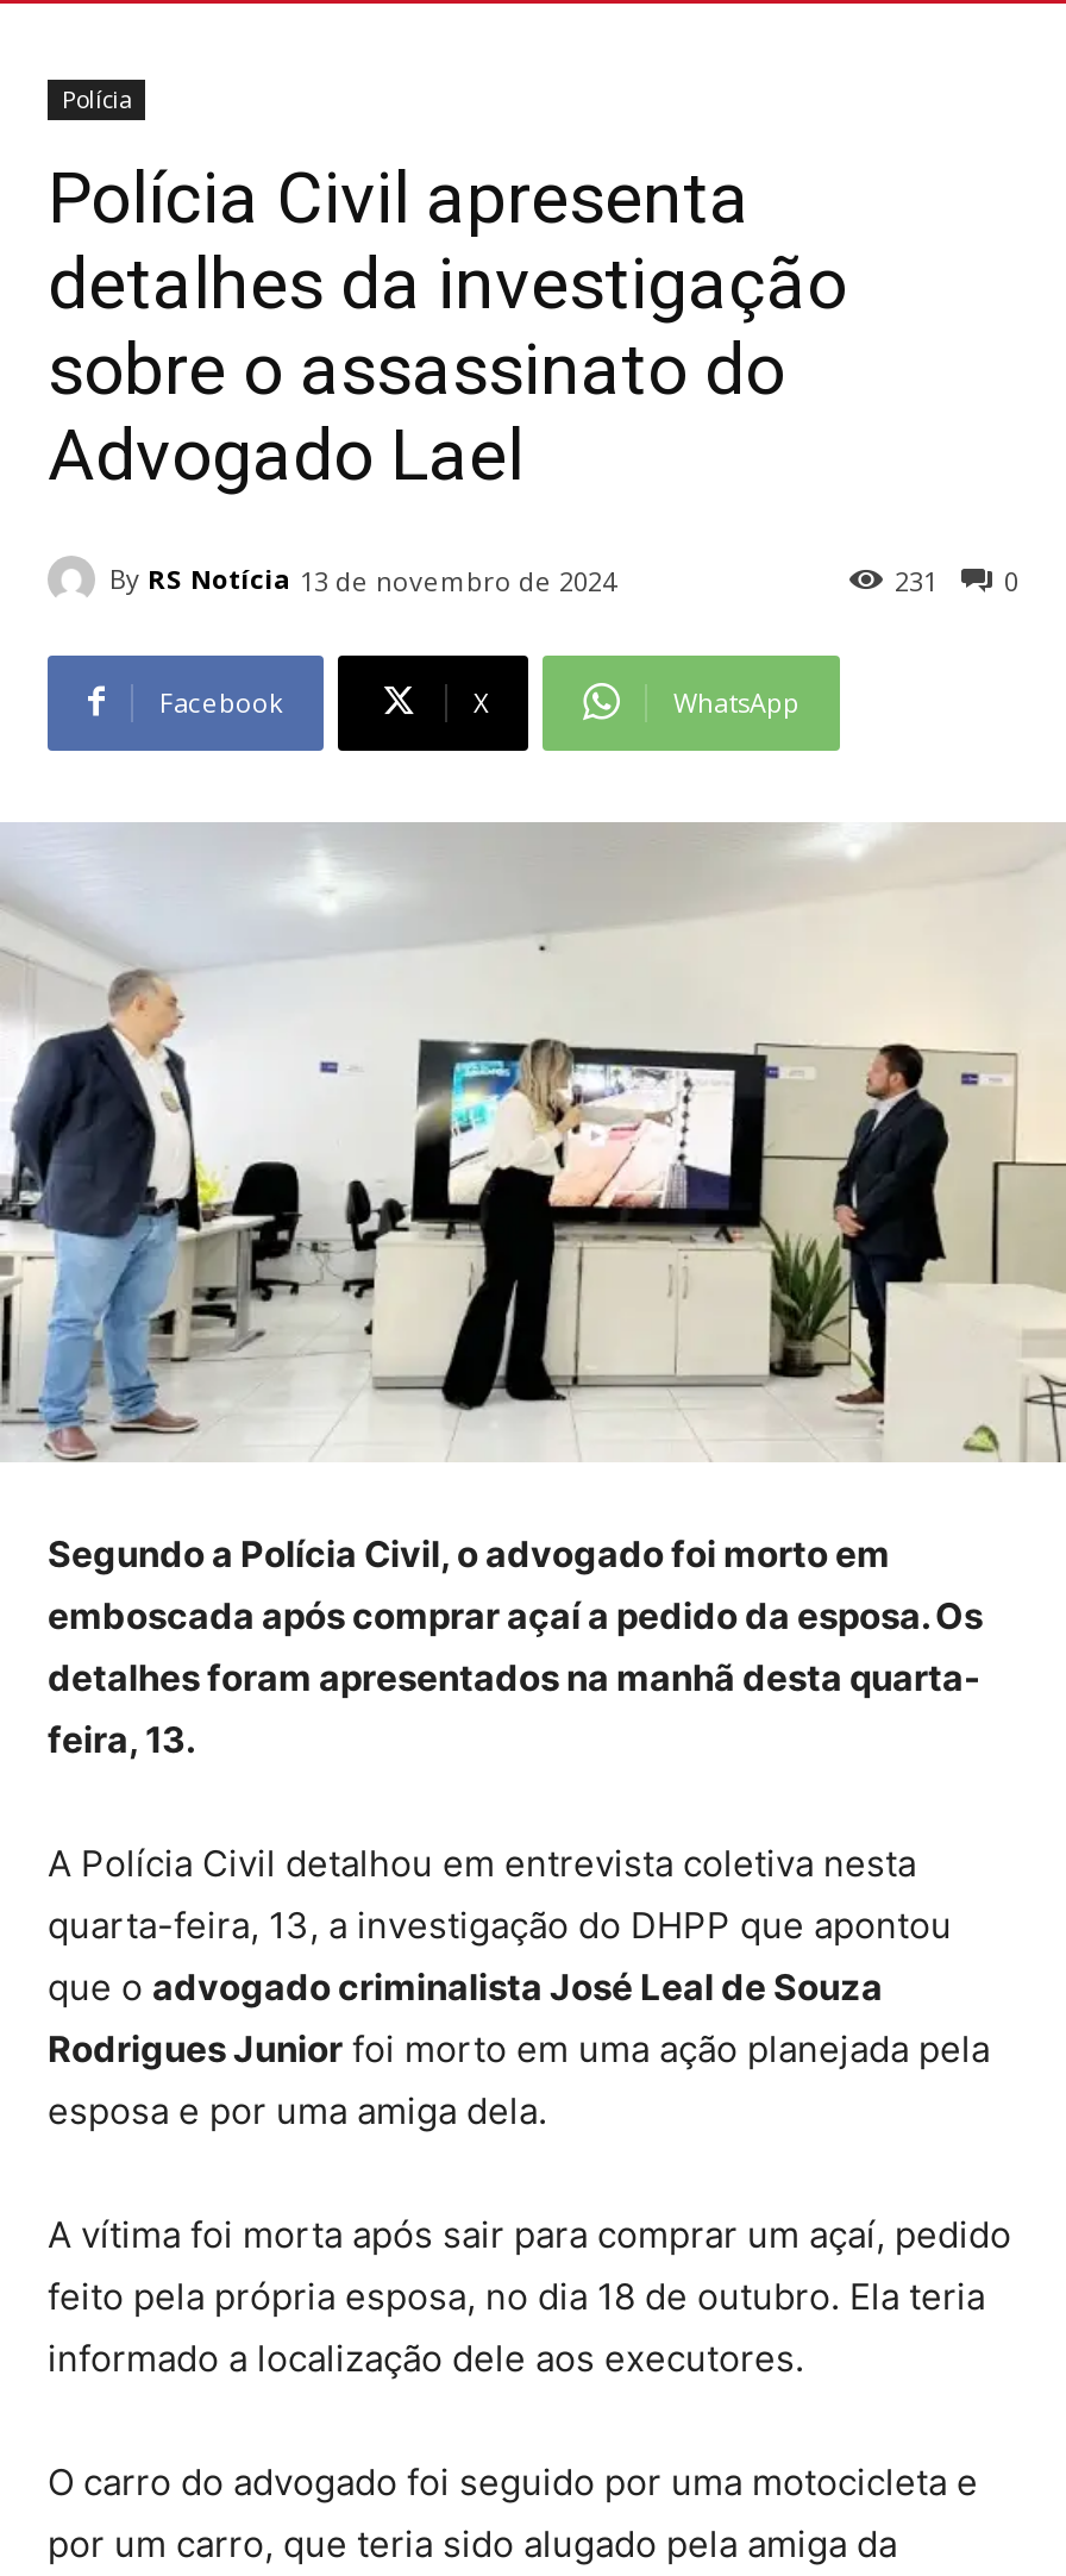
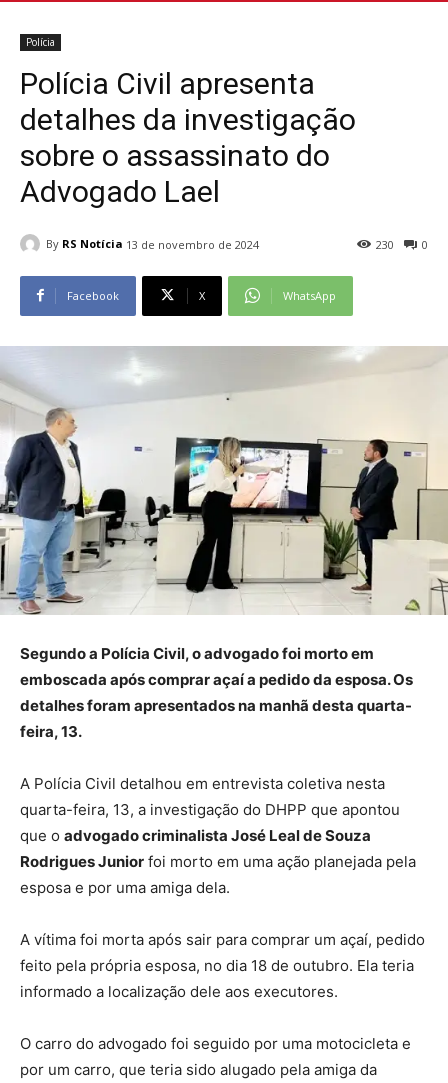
[895,562,1018,598] 231 0 -> [376,237,428,252] 230 0

